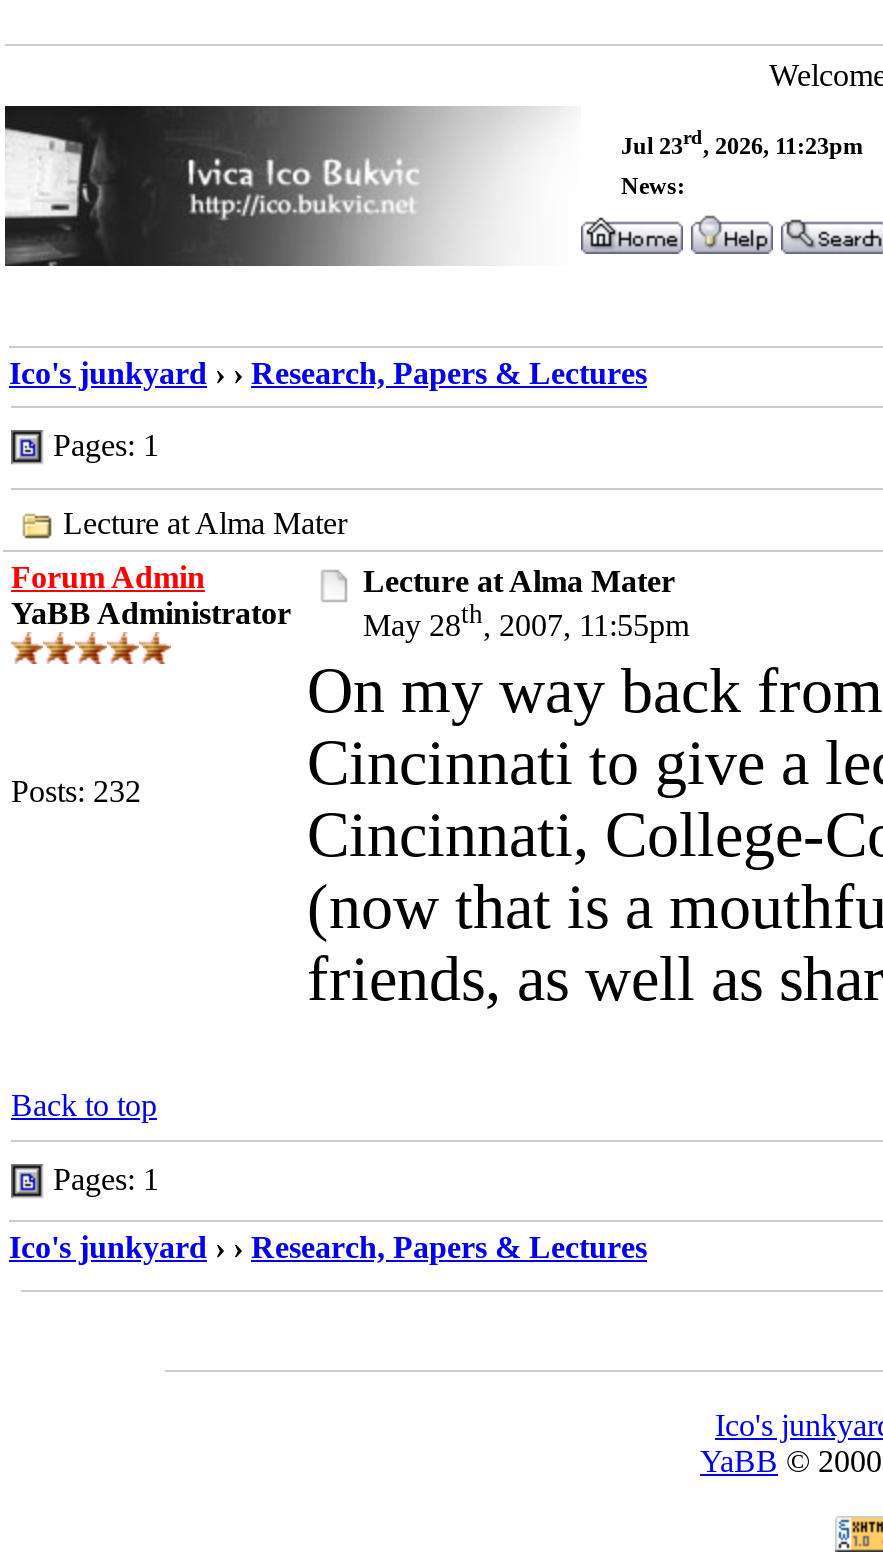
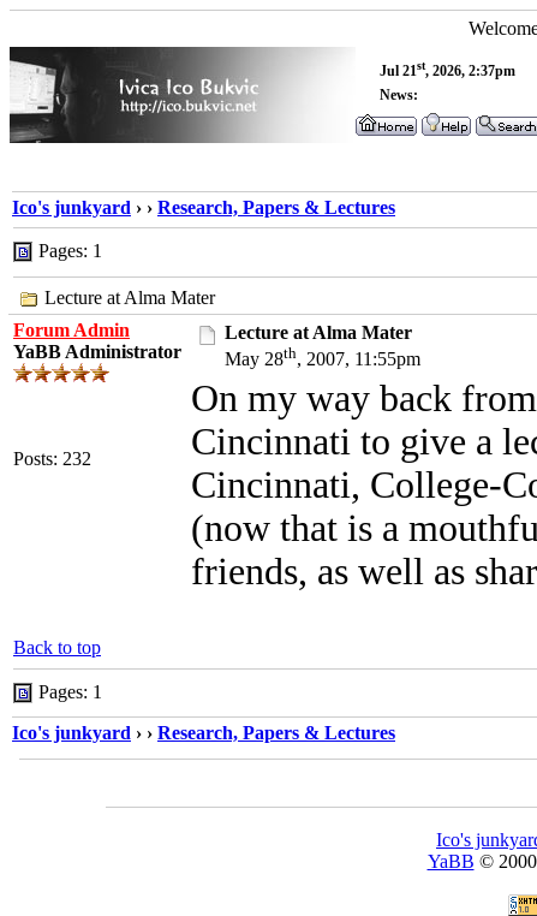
[621,126,863,160] Jul 23rd, 2026, 11:23pm -> [380,59,515,79] Jul 21st, 2026, 2:37pm

